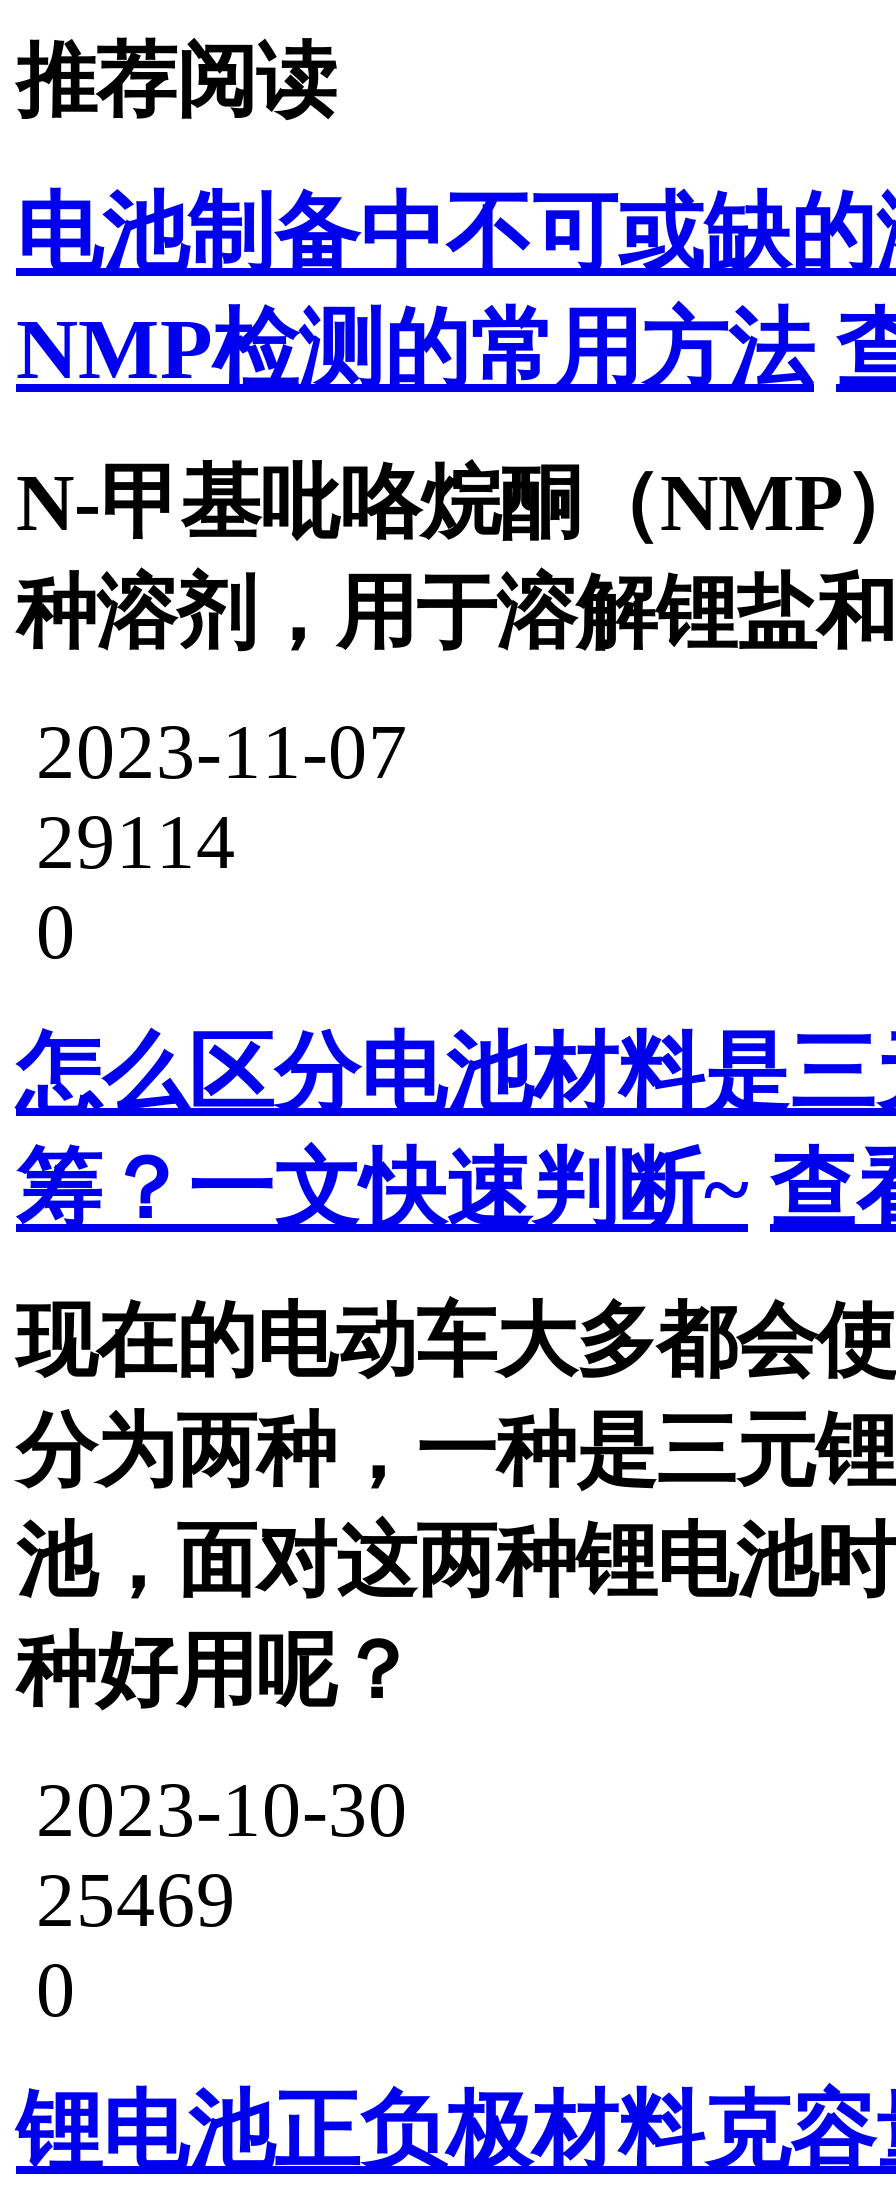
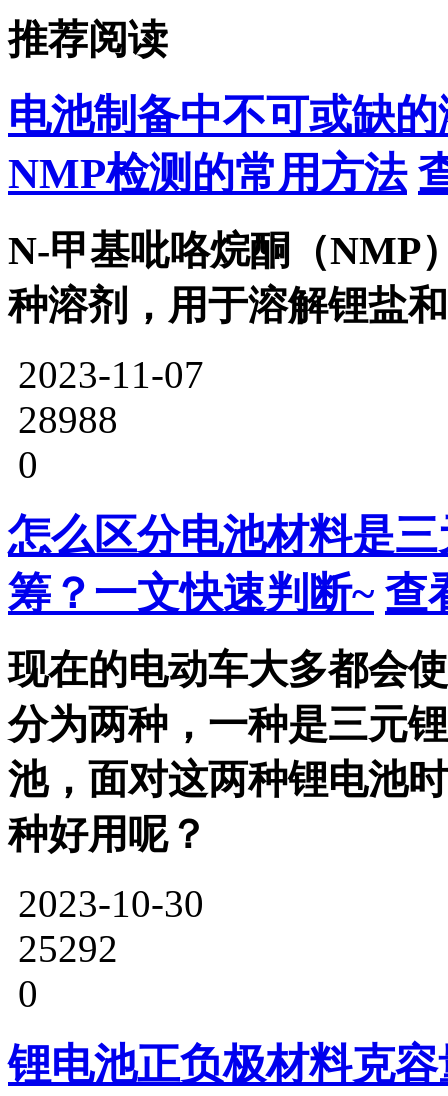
[16,797,236,883] 29114 -> [8,398,118,441] 28988
[16,1856,236,1942] 25469 -> [8,927,118,970] 25292

